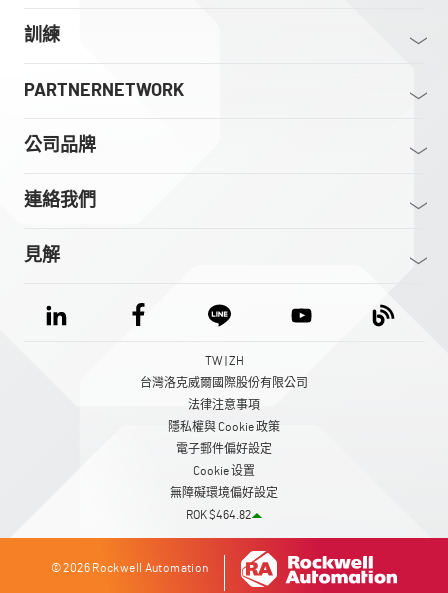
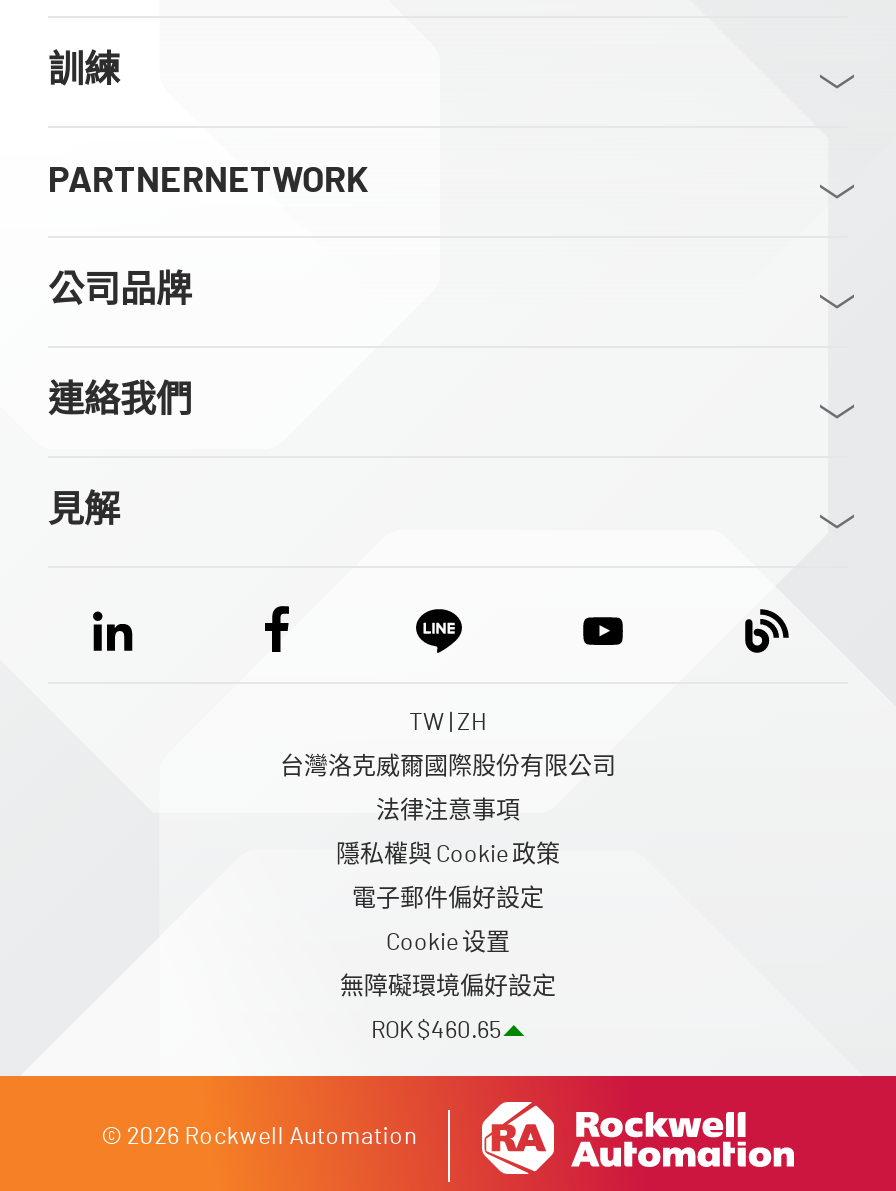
[185,509,250,521] ROK $464.82 -> [371,1018,501,1042] ROK $460.65

